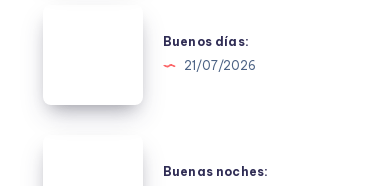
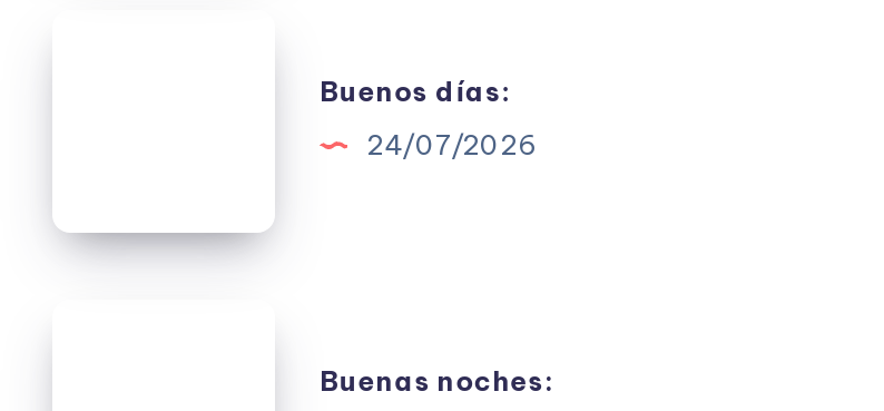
[184,58,256,73] 21/07/2026 -> [366,129,536,162] 24/07/2026

